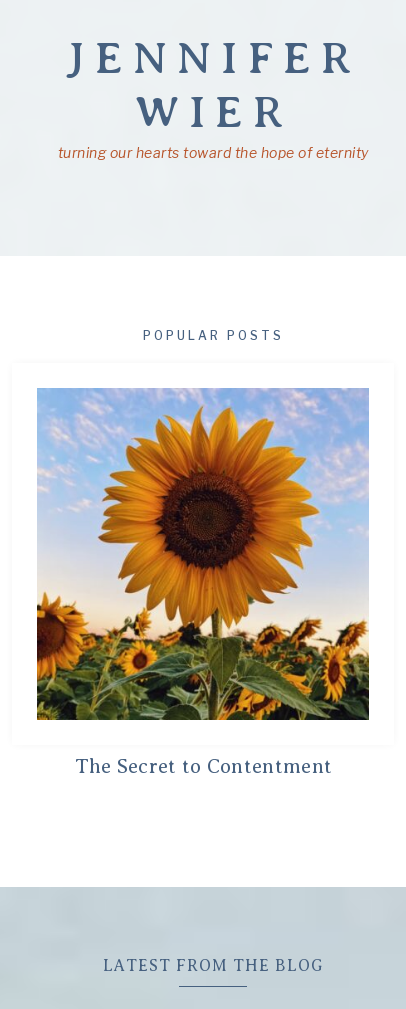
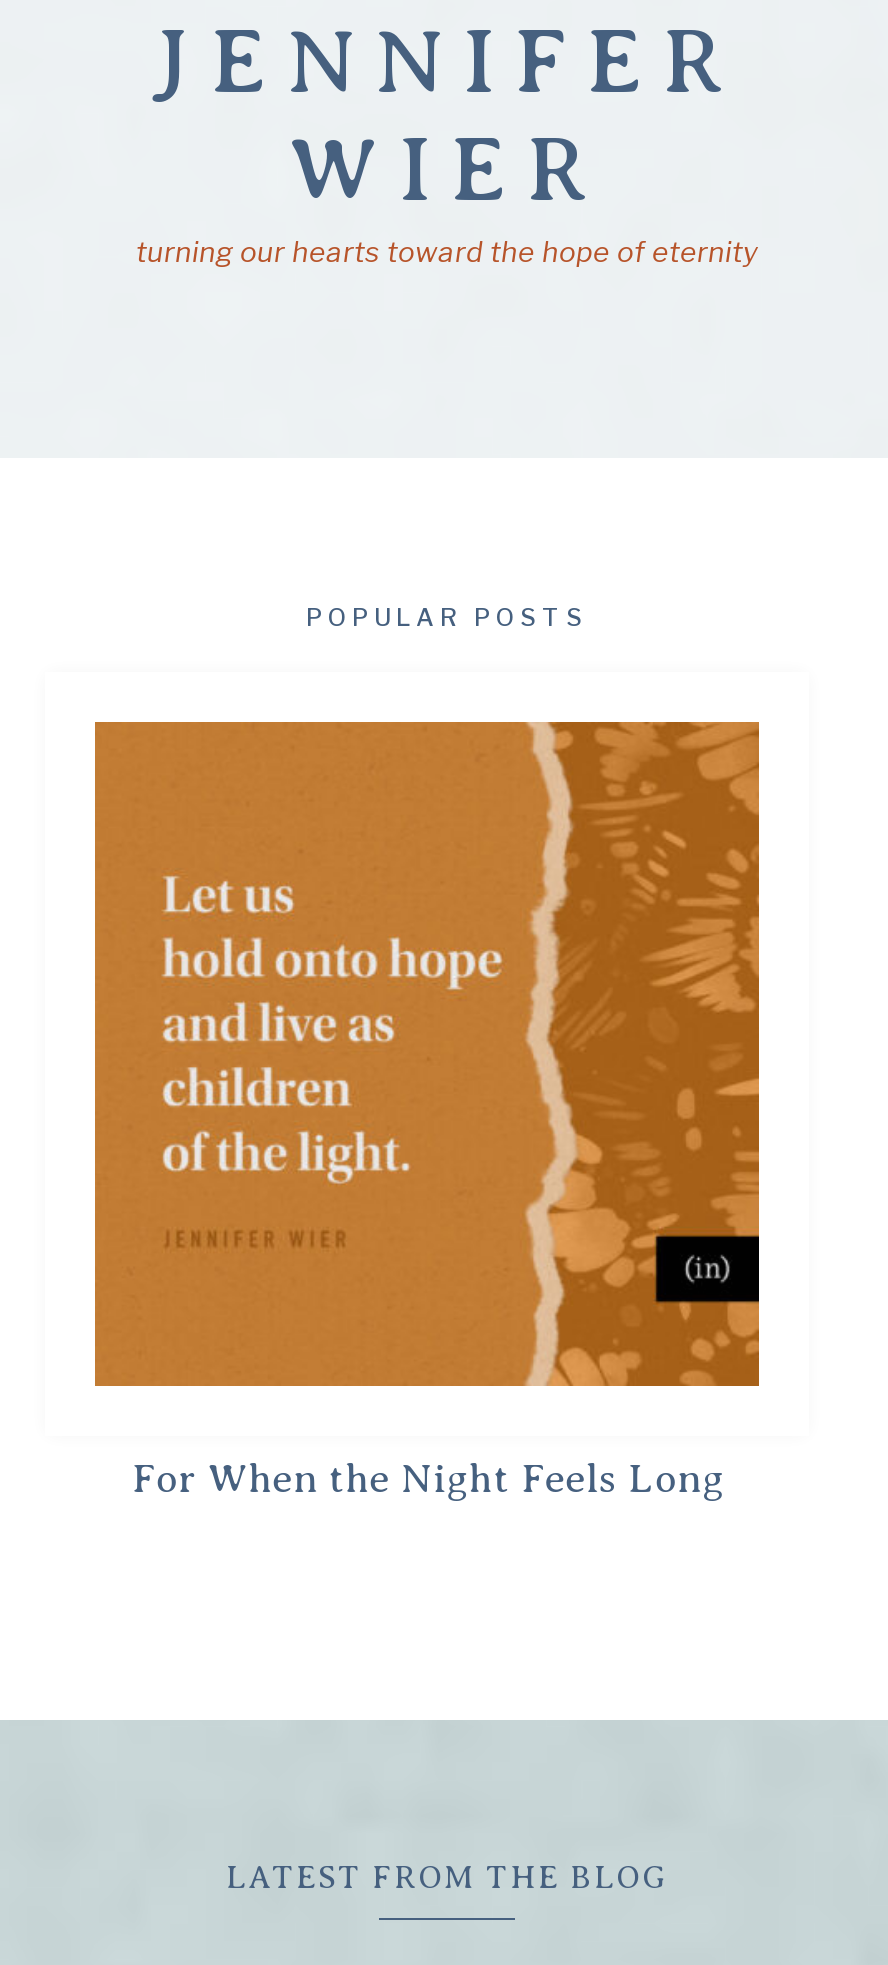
[36,387,370,778] [image] | The Secret to Contentment -> [93,720,761,1503] [image] | For When the Night Feels Long

